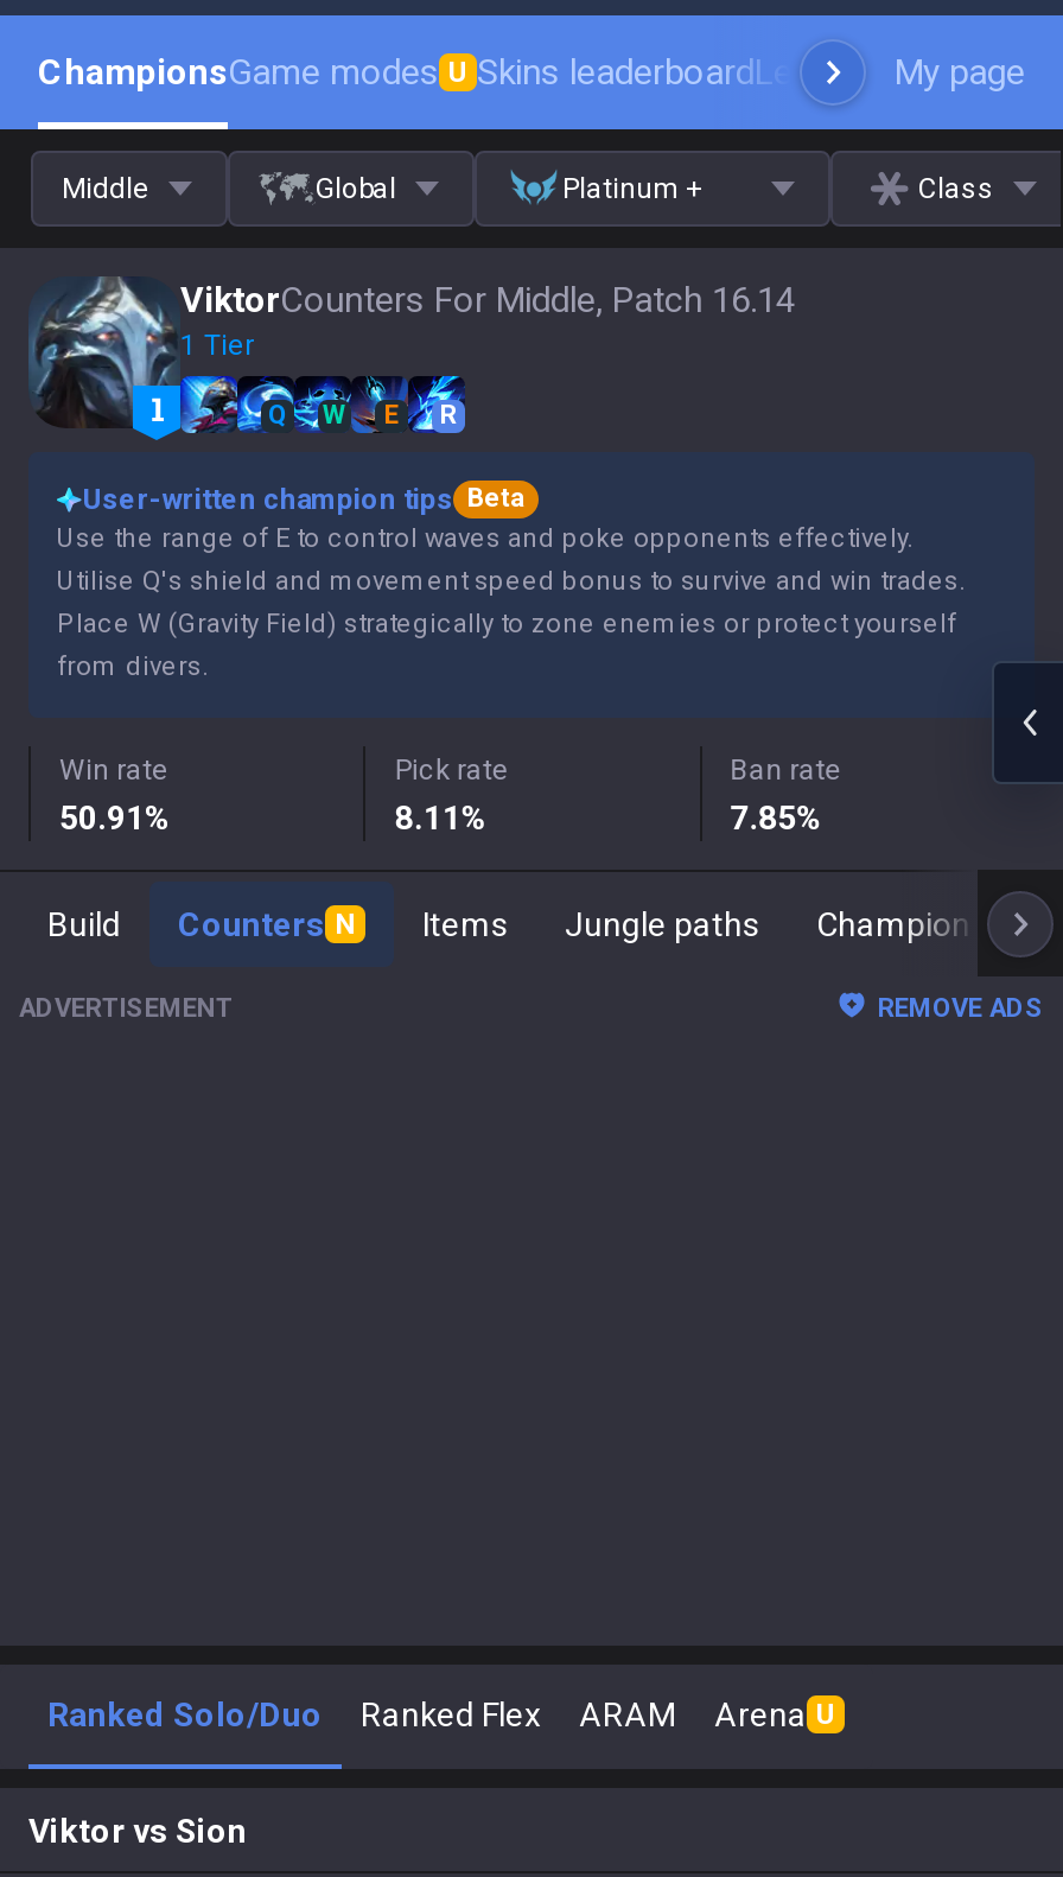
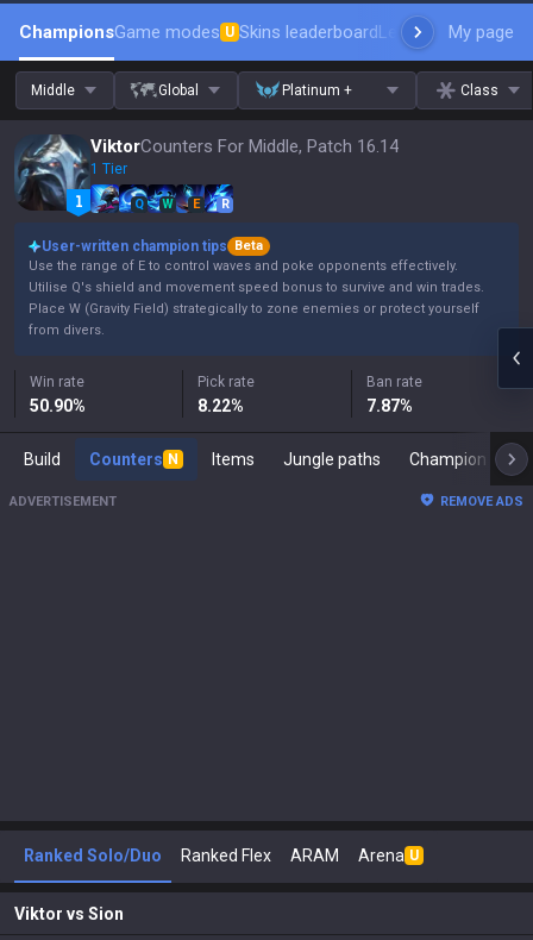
[59,798,171,836] 50.91% -> [30,396,86,415] 50.90%
[395,798,487,836] 8.11% -> [198,396,244,415] 8.22%
[730,798,823,836] 7.85% -> [366,396,412,415] 7.87%

